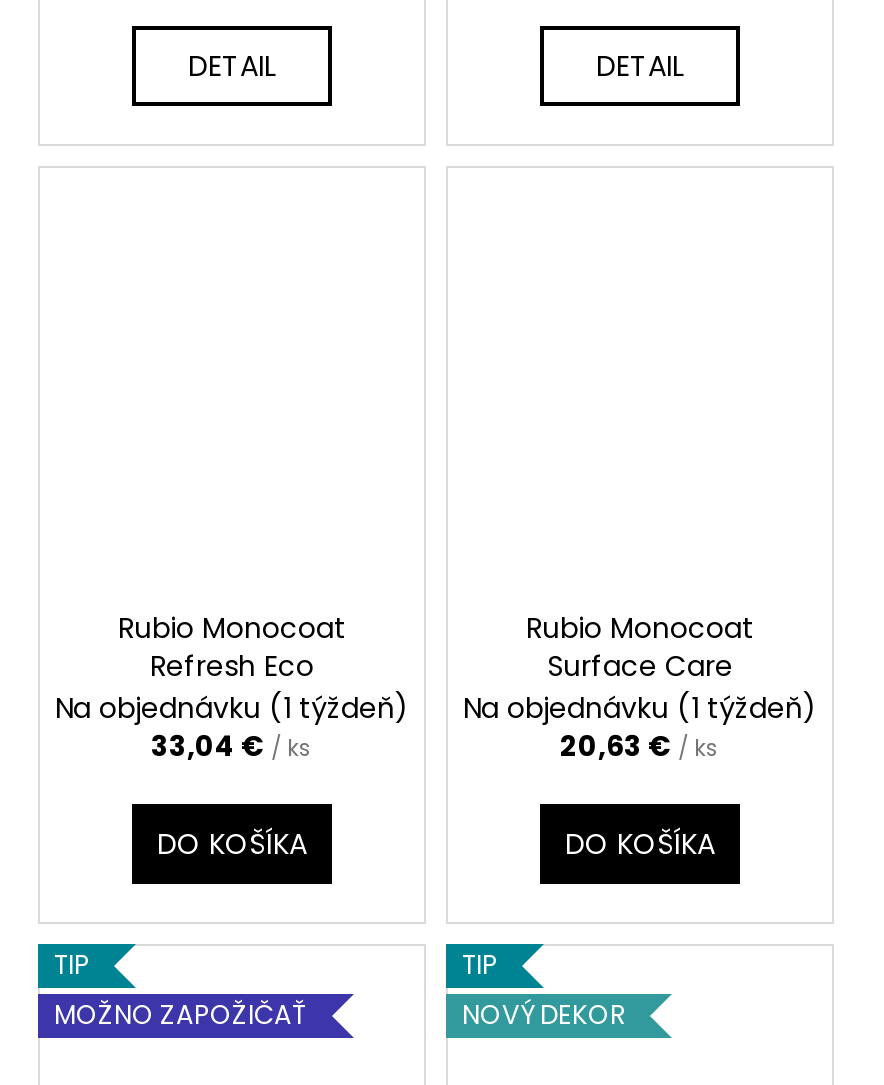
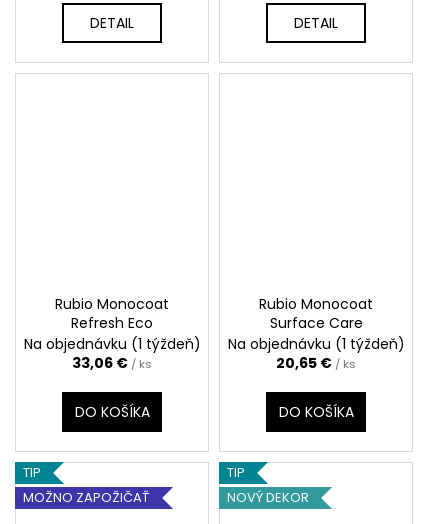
[151,725,313,765] 33,04 €/ ks -> [72,353,152,373] 33,06 €/ ks
[560,725,720,765] 20,63 €/ ks -> [276,353,356,373] 20,65 €/ ks

